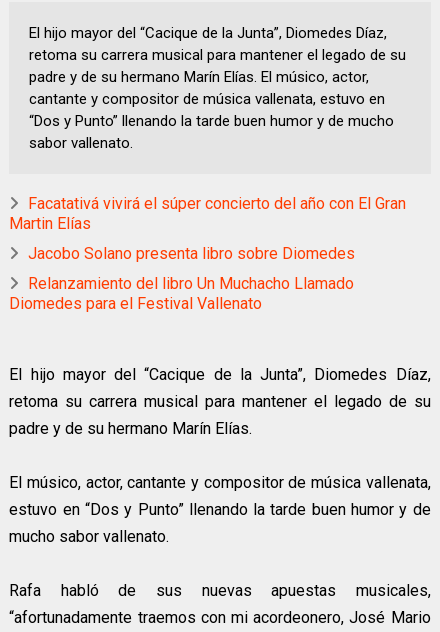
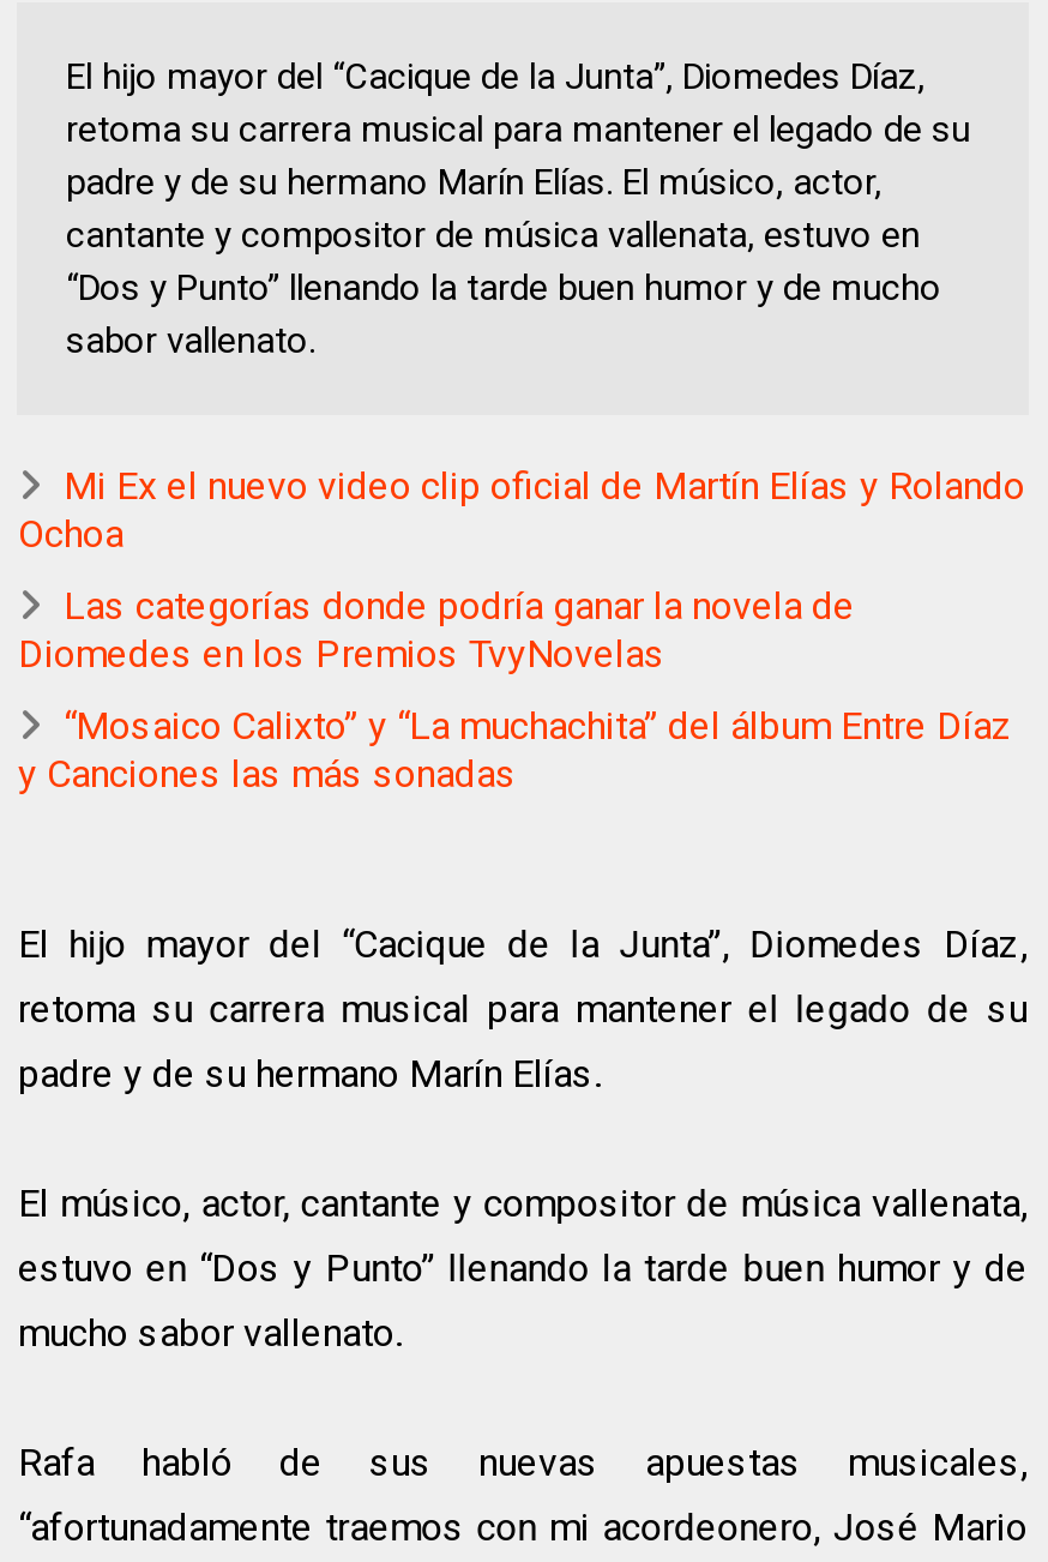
[9,194,406,233] Facatativá vivirá el súper concierto del año con El Gran | Martin Elías -> [18,464,1025,558] Mi Ex el nuevo video clip oficial de Martín Elías y Rolando | Ochoa
[28,244,355,263] Jacobo Solano presenta libro sobre Diomedes -> [18,584,855,678] Las categorías donde podría ganar la novela de | Diomedes en los Premios TvyNovelas
[9,274,354,313] Relanzamiento del libro Un Muchacho Llamado | Diomedes para el Festival Vallenato -> [18,704,1013,798] “Mosaico Calixto” y “La muchachita” del álbum Entre Díaz | y Canciones las más sonadas

